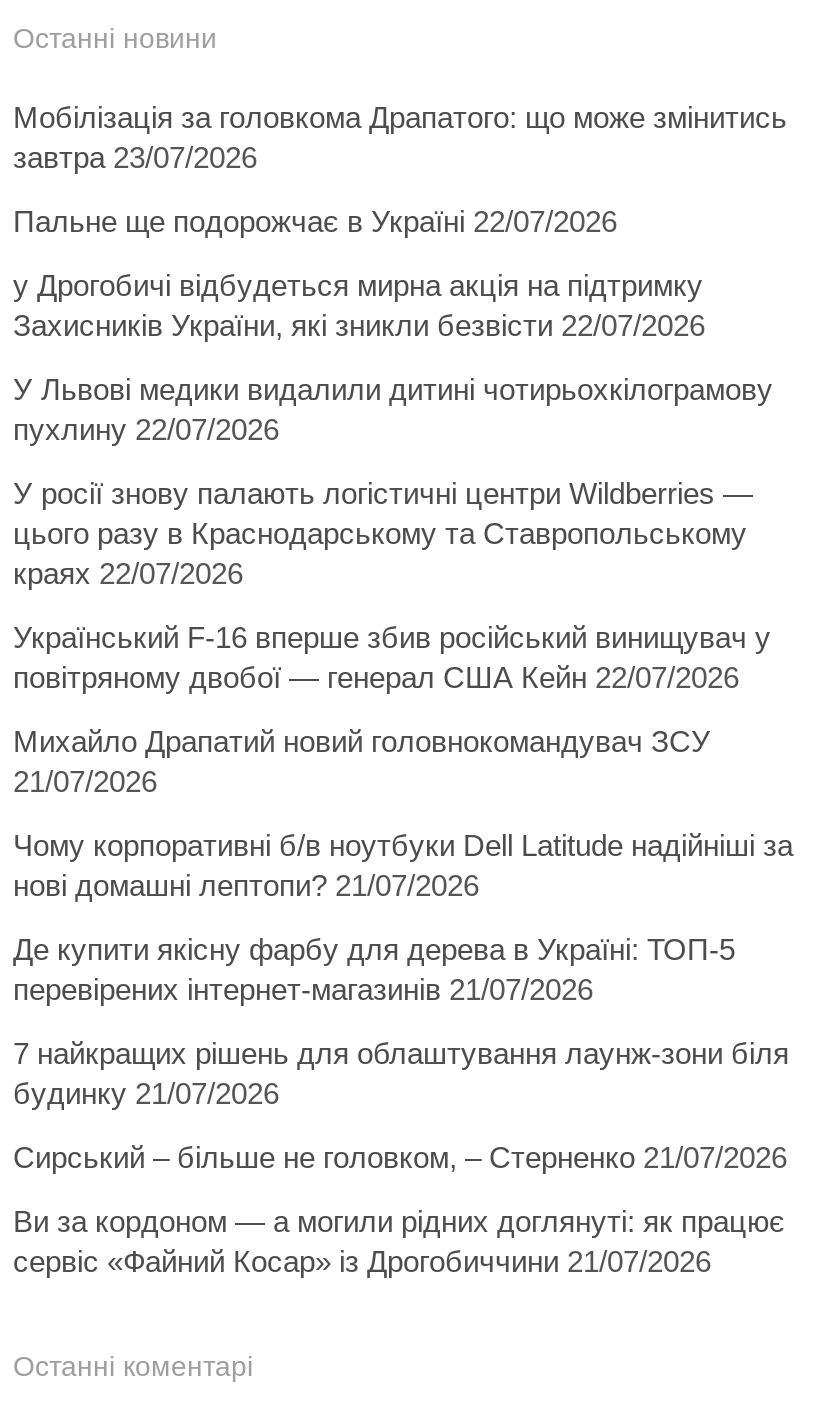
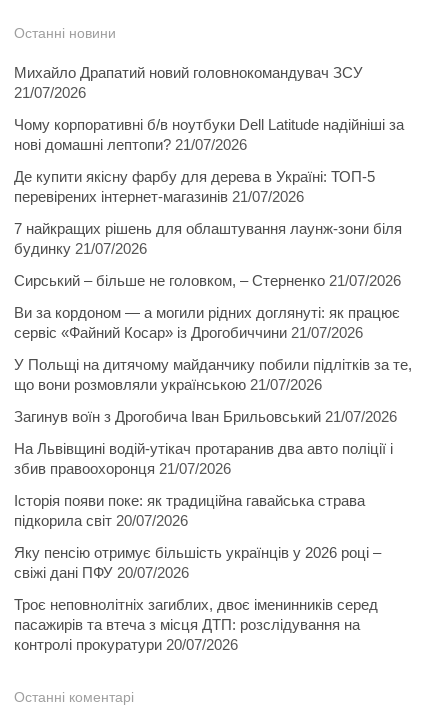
[13,101,787,695] Мобілізація за головкома Драпатого: що може змінитись | завтра 23/07/2026 | Пальне ще подорожчає в Україні 22/07/2026 | у Дрогобичі відбудеться мирна акція на підтримку | Захисників України, які зникли безвісти 22/07/2026 | У Львові медики видалили дитині чотирьохкілограмову | пухлину 22/07/2026 | У росії знову палають логістичні центри Wildberries — | цього разу в Краснодарському та Ставропольському | краях 22/07/2026 | Український F-16 вперше збив російський винищувач у | повітряному двобої — генерал США Кейн 22/07/2026 -> none
moved [13,725,793,1279] -> [14,64,404,341]: Михайло Драпатий новий головнокомандувач ЗСУ | 21/07/2026 | Чому корпоративні б/в ноутбуки Dell Latitude надійніші за | ... | Ви за кордоном — а могили рідних доглянуті: як працює | сервіс «Файний Косар» із Дрогобиччини 21/07/2026
none -> [14,356,412,653] У Польщі на дитячому майданчику побили підлітків за те, | що вони розмовляли українською 21/07/2026 | Загинув воїн з Дрогобича Іван Брильовський 21/07/2026 | На Львівщині водій-утікач протаранив два авто поліції і | збив правоохоронця 21/07/2026 | Історія появи поке: як традиційна гавайська страва | підкорила світ 20/07/2026 | Яку пенсію отримує більшість українців у 2026 році – | свіжі дані ПФУ 20/07/2026 | Троє неповнолітніх загиблих, двоє іменинників серед | пасажирів та втеча з місця ДТП: розслідування на | контролі прокуратури 20/07/2026

